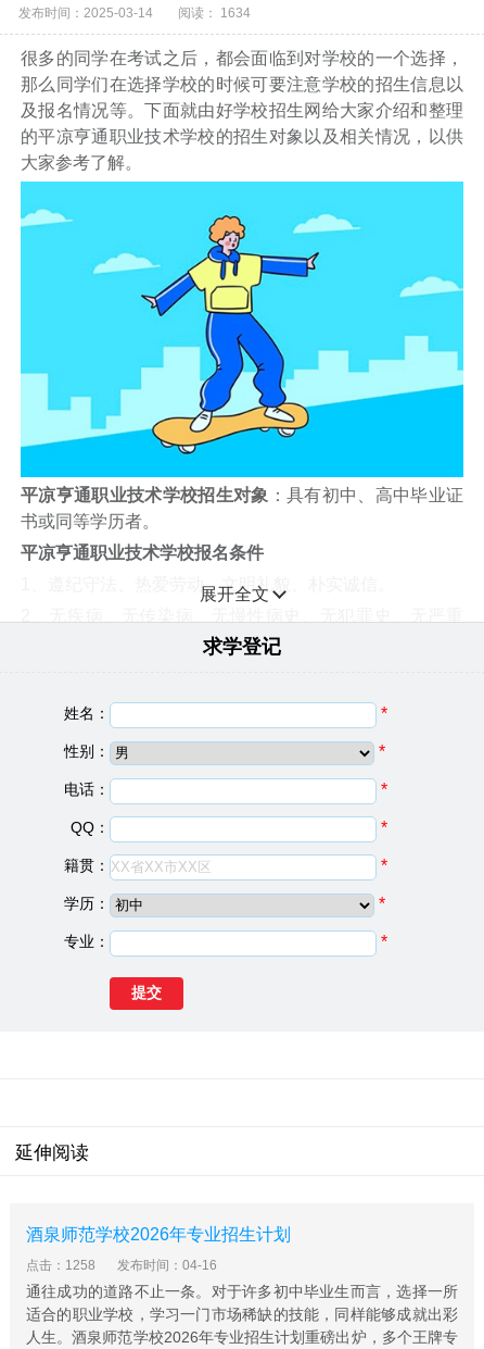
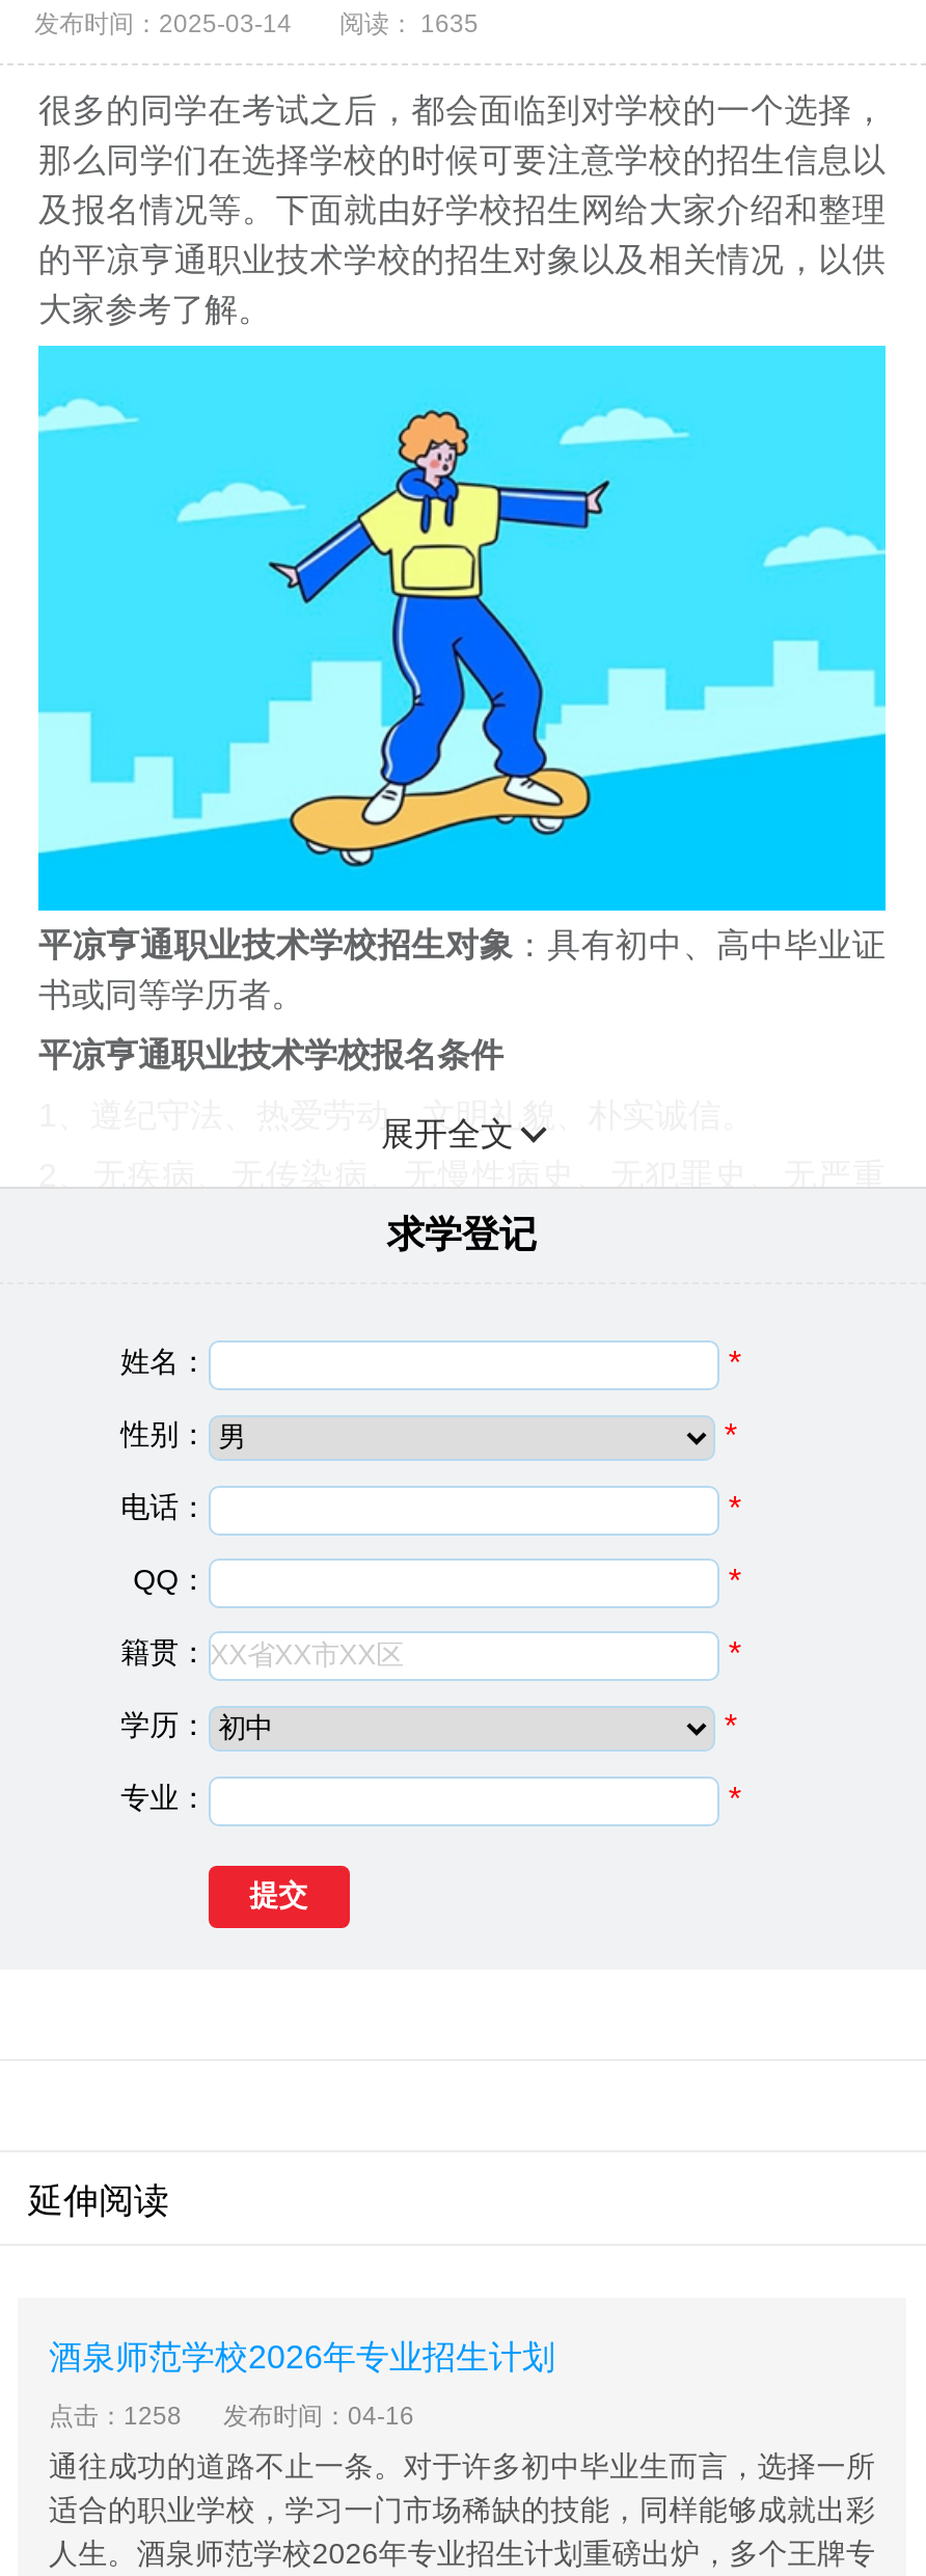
[18,5,251,21] 发布时间：2025-03-14 阅读：1634 -> [34,9,479,38] 发布时间：2025-03-14 阅读：1635

